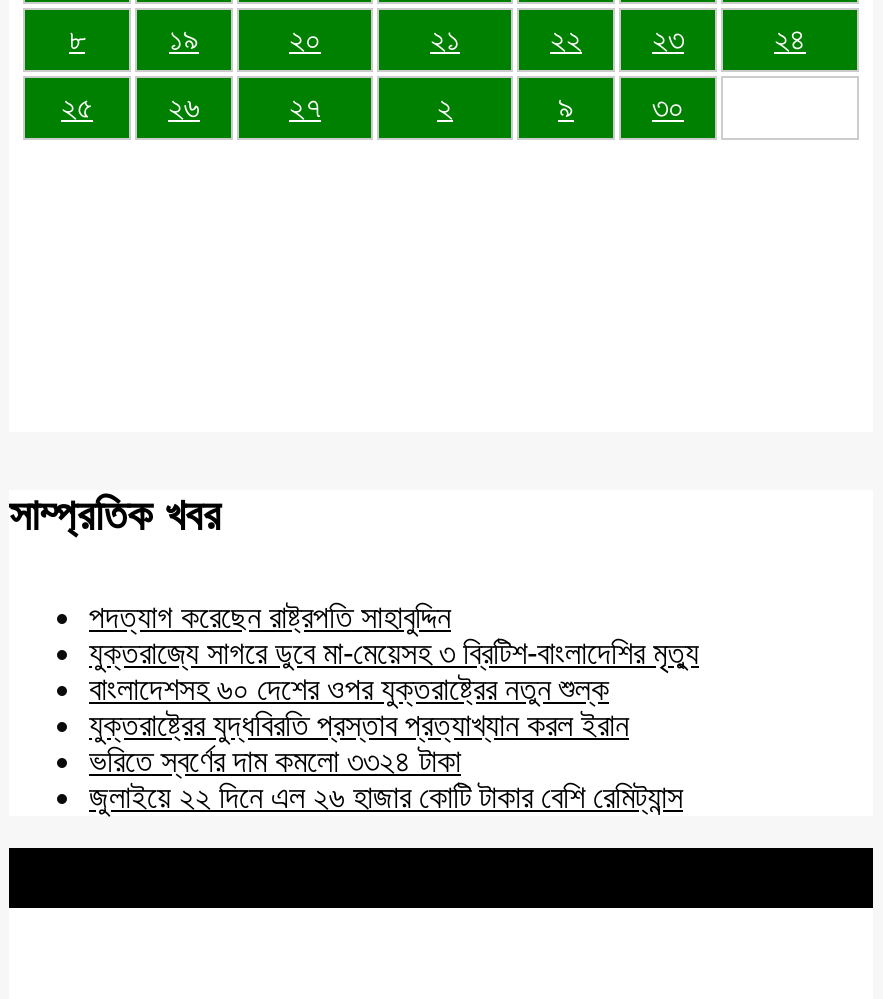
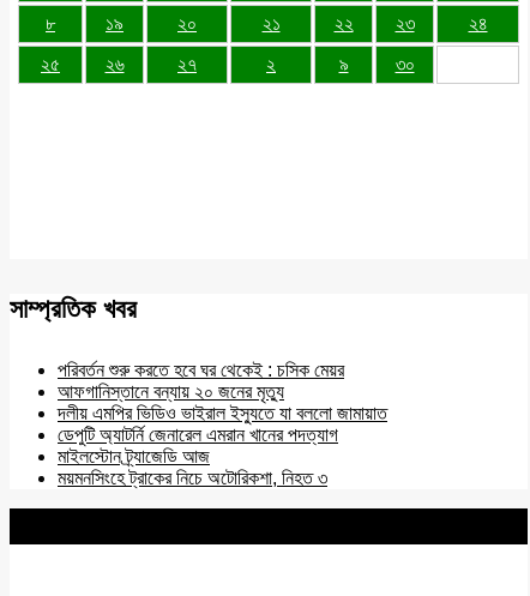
[89,600,699,814] পদত্যাগ করেছেন রাষ্ট্রপতি সাহাবুদ্দিন | যুক্তরাজ্যে সাগরে ডুবে মা-মেয়েসহ ৩ ব্রিটিশ-বাংলাদেশির মৃত্যু | বাংলাদেশসহ ৬০ দেশের ওপর যুক্তরাষ্ট্রের নতুন শুল্ক | যুক্তরাষ্ট্রের যুদ্ধবিরতি প্রস্তাব প্রত্যাখ্যান করল ইরান | ভরিতে স্বর্ণের দাম কমলো ৩৩২৪ টাকা | জুলাইয়ে ২২ দিনে এল ২৬ হাজার কোটি টাকার বেশি রেমিট্যান্স -> [58,360,387,488] পরিবর্তন শুরু করতে হবে ঘর থেকেই : চসিক মেয়র | আফগানিস্তানে বন্যায় ২০ জনের মৃত্যু | দলীয় এমপির ভিডিও ভাইরাল ইস্যুতে যা বললো জামায়াত | ডেপুটি অ্যাটর্নি জেনারেল এমরান খানের পদত্যাগ | মাইলস্টোন ট্র্যাজেডি আজ | ময়মনসিংহে ট্রাকের নিচে অটোরিকশা, নিহত ৩

